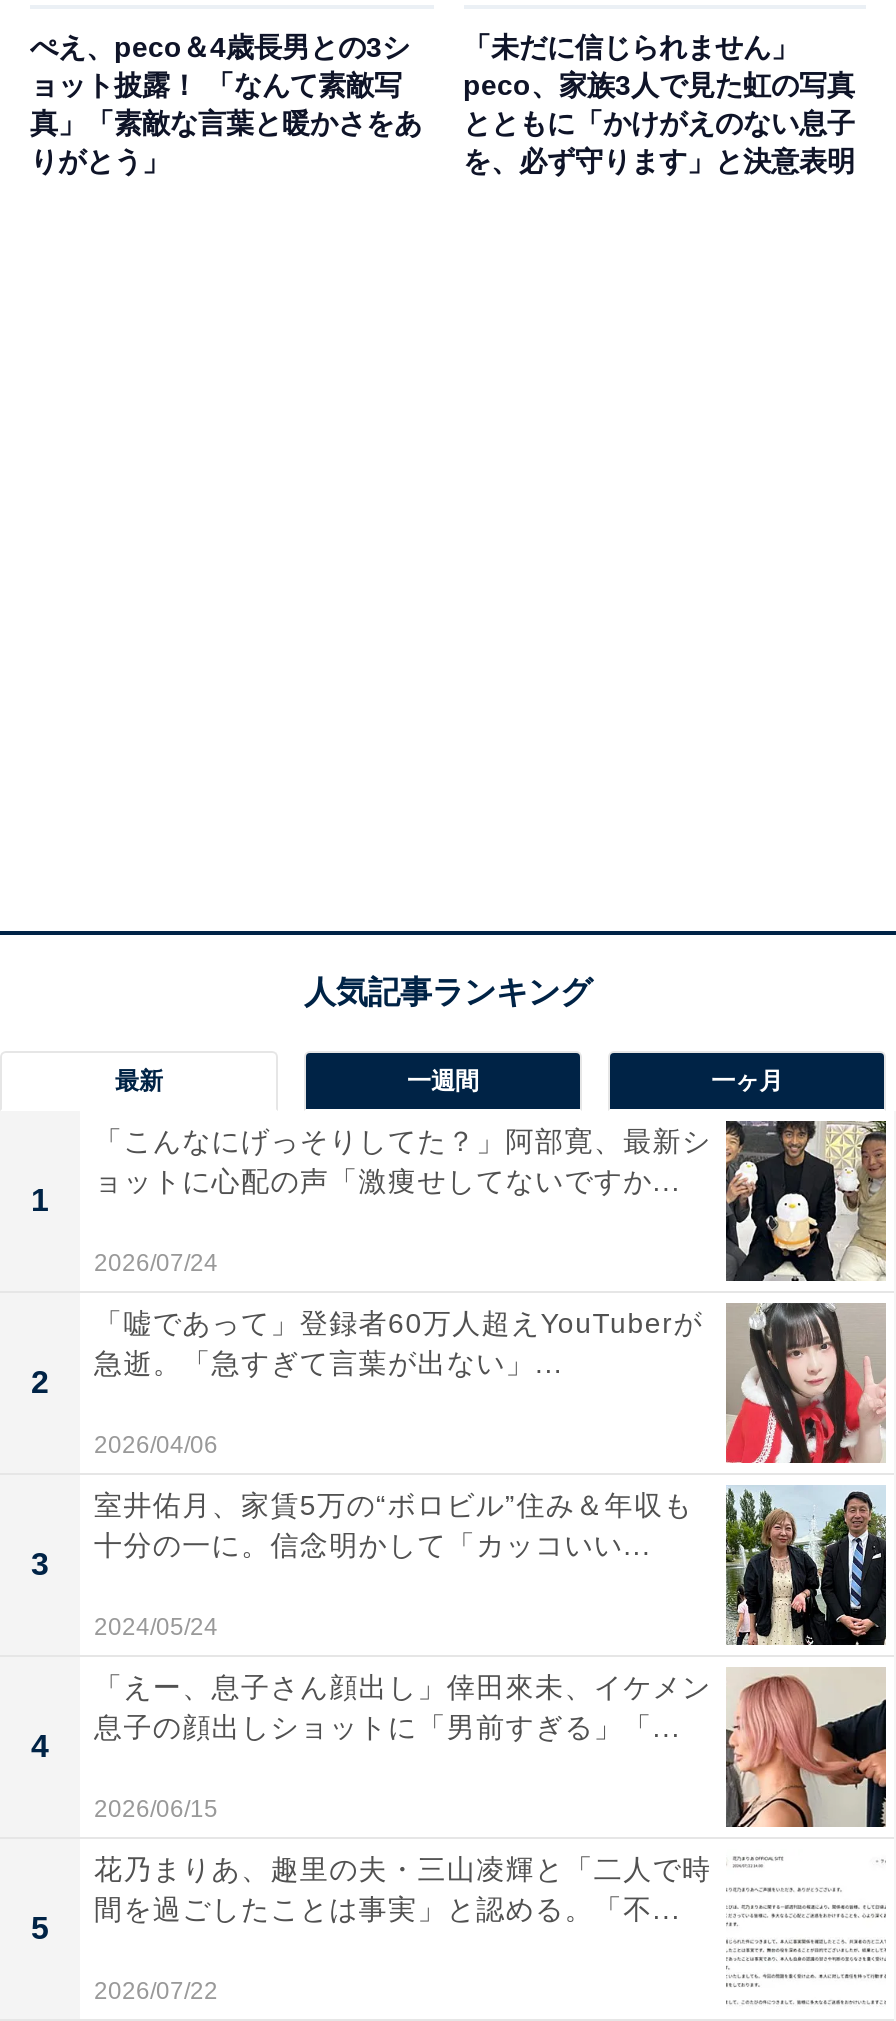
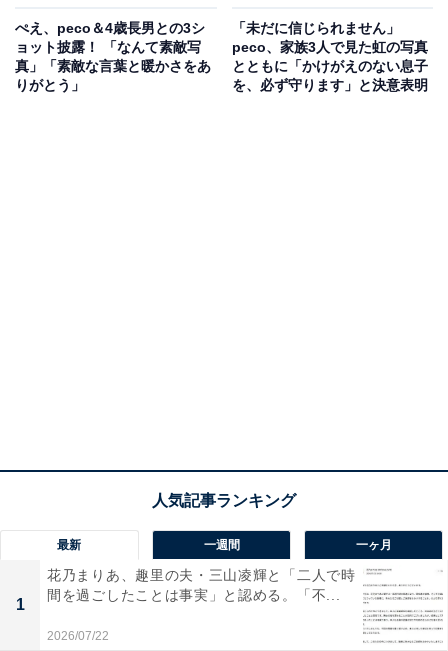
[94,1119,888,1283] [image] | 「こんなにげっそりしてた？」阿部寛、最新シ | ョットに心配の声「激痩せしてないですか... | 2026/07/24 -> none
[94,1301,886,1465] [image] | 「嘘であって」登録者60万人超えYouTuberが | 急逝。「急すぎて言葉が出ない」... | 2026/04/06 -> none
[31,1365,49,1399] 2 -> none
[94,1485,888,1647] [image] | 室井佑月、家賃5万の“ボロビル”住み＆年収も | 十分の一に。信念明かして「カッコいい... | 2024/05/24 -> none
[31,1547,49,1581] 3 -> none
[94,1667,888,1829] [image] | 「えー、息子さん顔出し」倖田來未、イケメン | 息子の顔出しショットに「男前すぎる」「... | 2026/06/15 -> none
[31,1729,49,1763] 4 -> none
[31,1911,49,1945] 5 -> none

